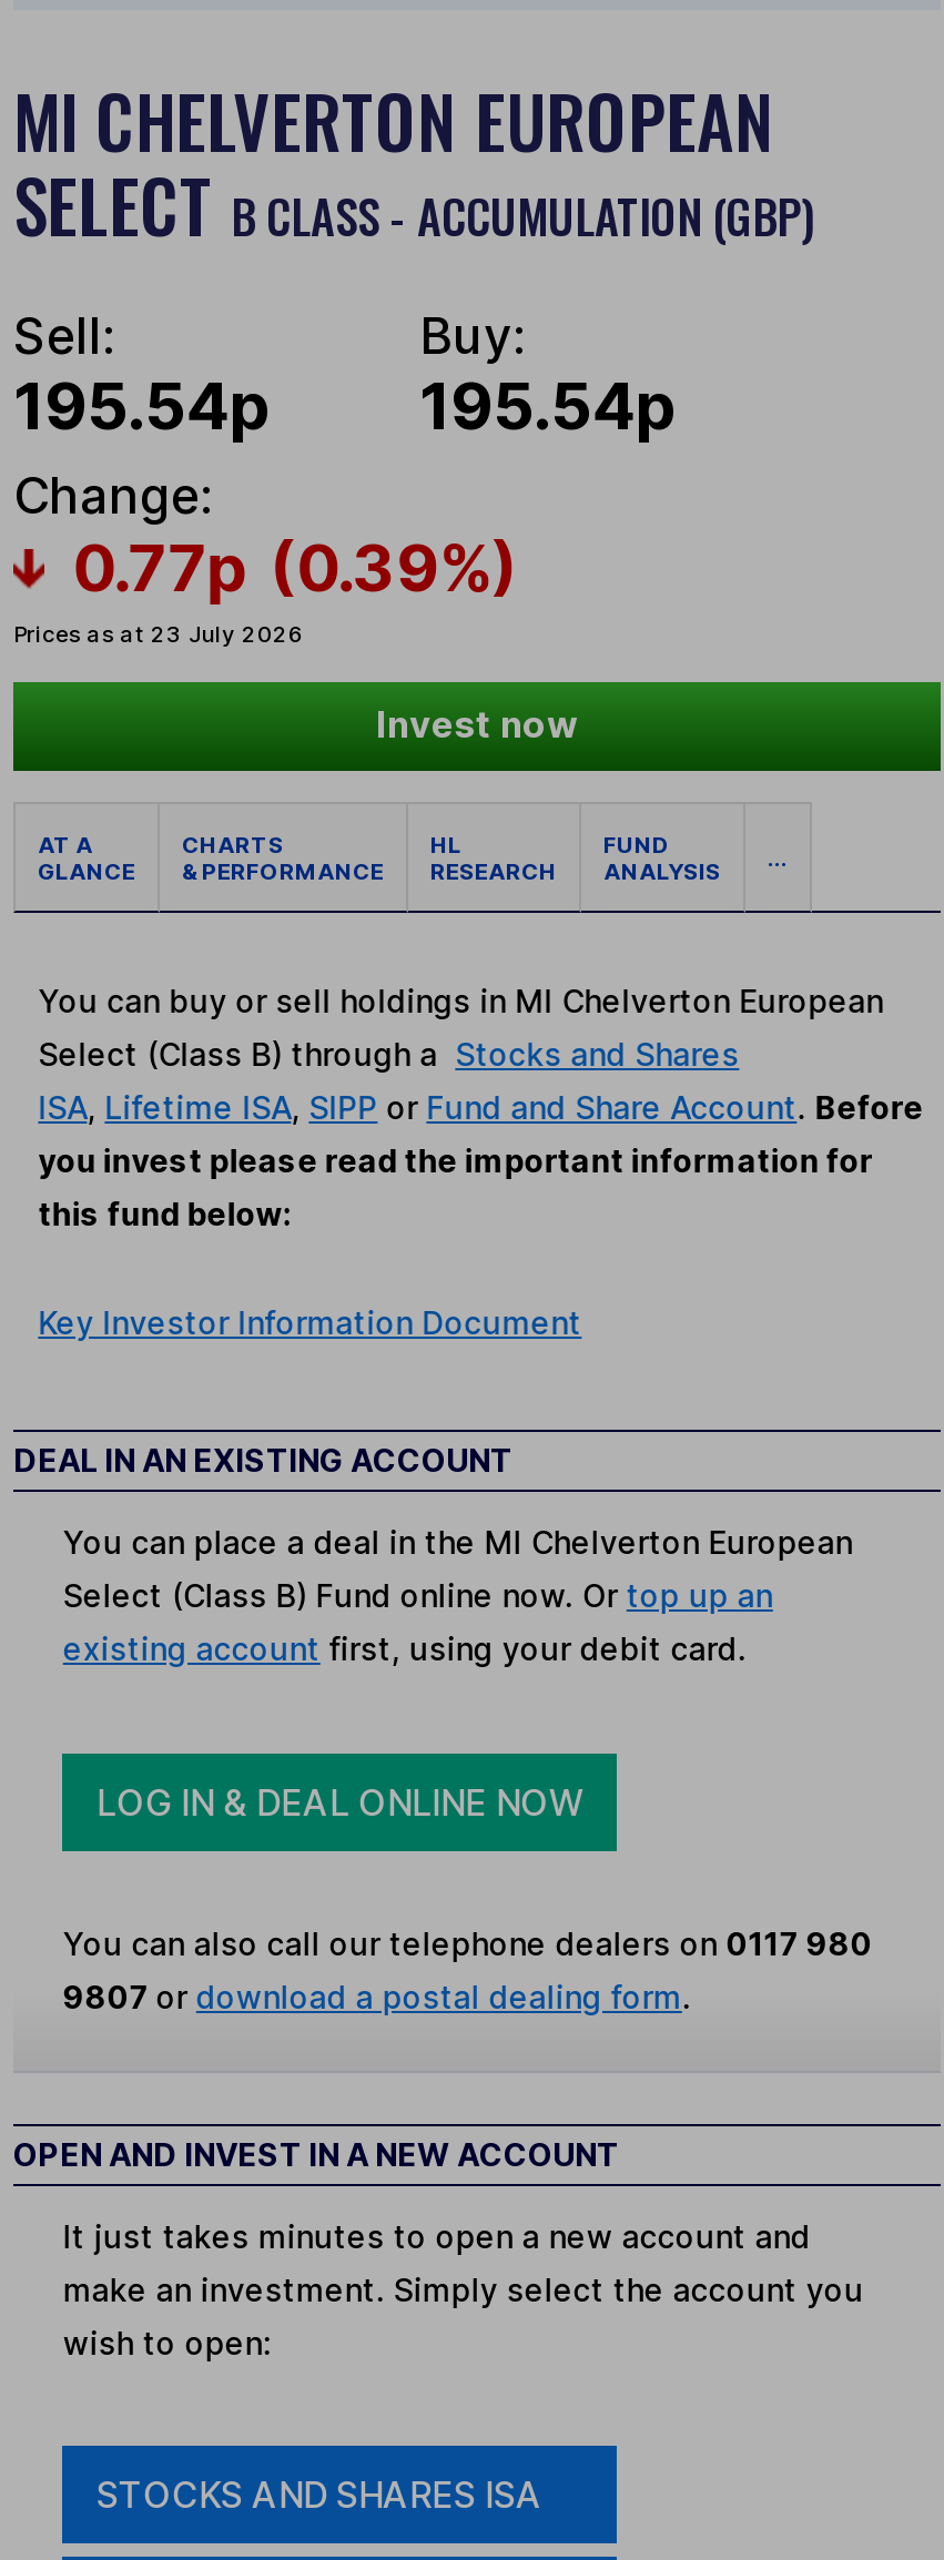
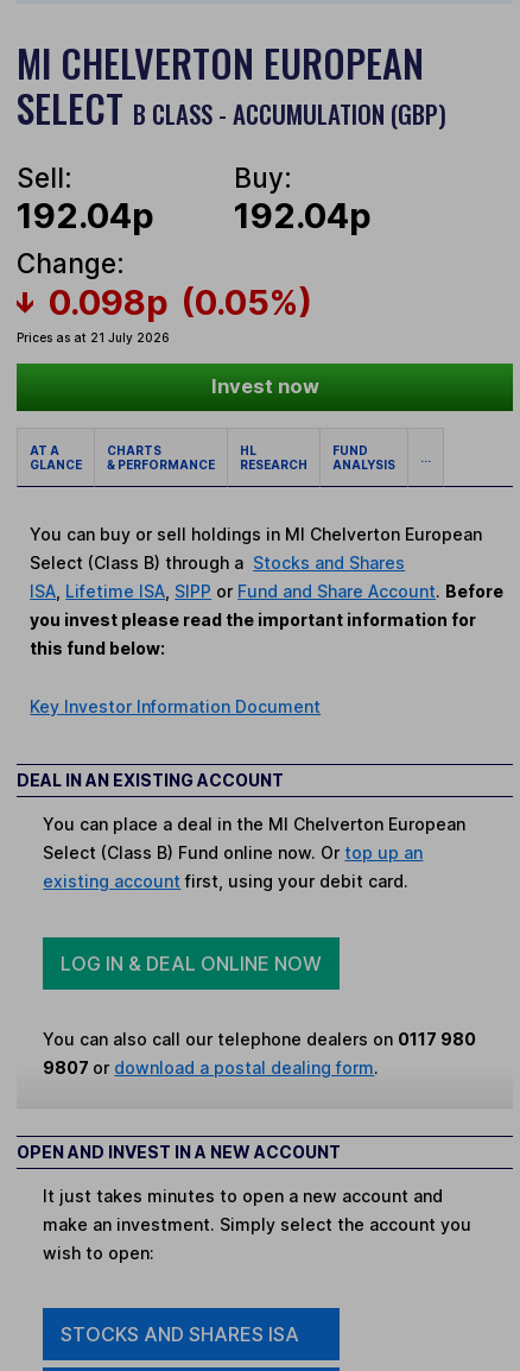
[13,368,271,446] 195.54p -> [17,195,154,237] 192.04p
[419,368,677,446] 195.54p -> [234,195,372,237] 192.04p
[13,528,518,647] 0.77p (0.39%) | Prices as at 23 July 2026 -> [17,281,312,345] 0.098p (0.05%) | Prices as at 21 July 2026

